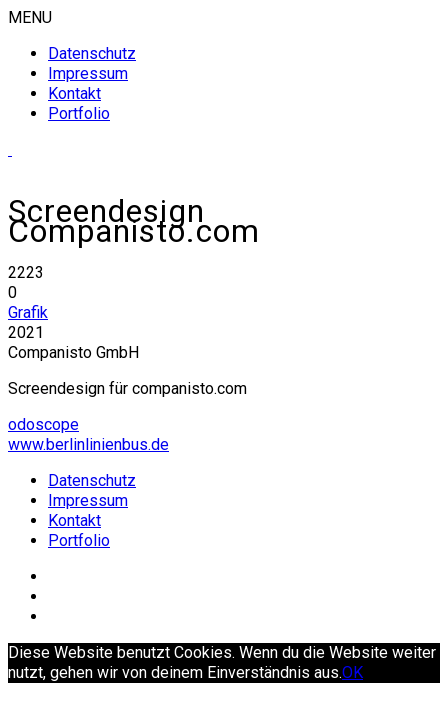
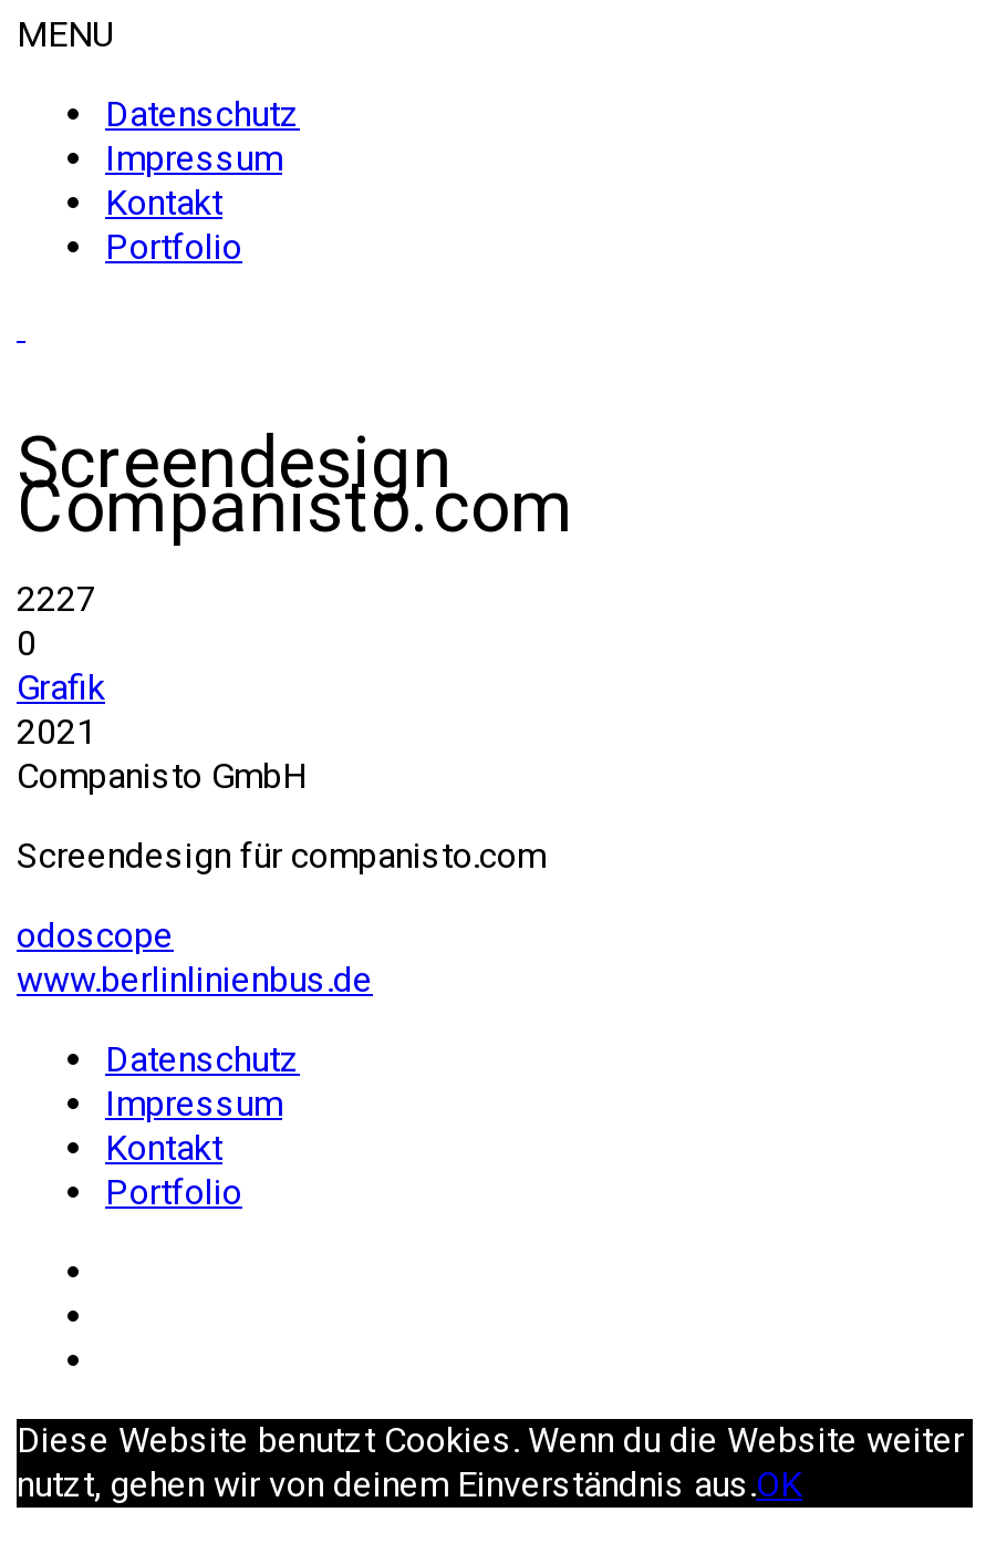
[8,263,44,282] 2223 -> [17,578,96,620] 2227

